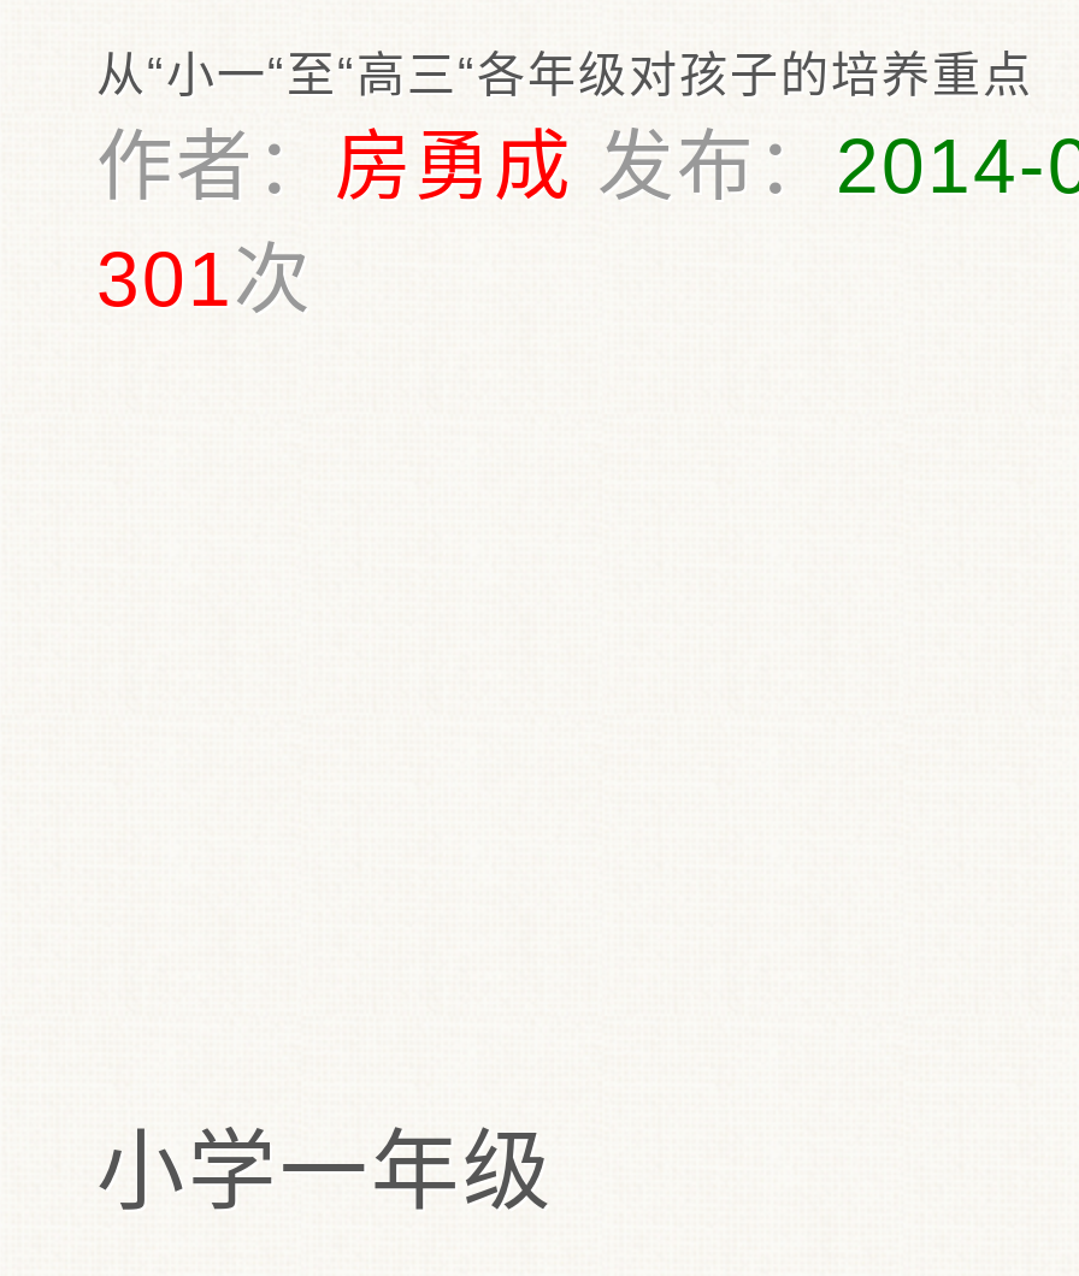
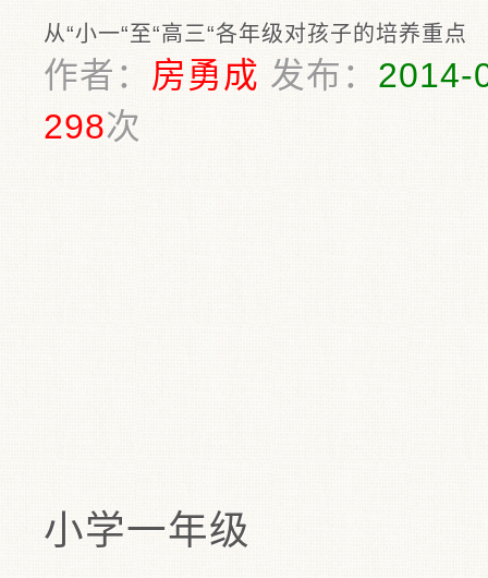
[96,236,313,323] 301次 -> [44,107,142,146] 298次

